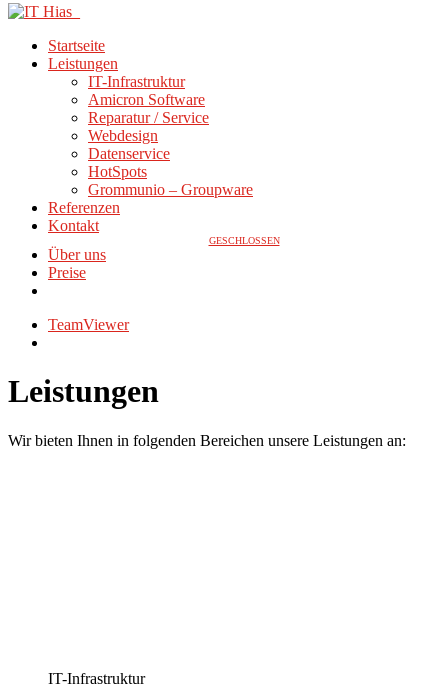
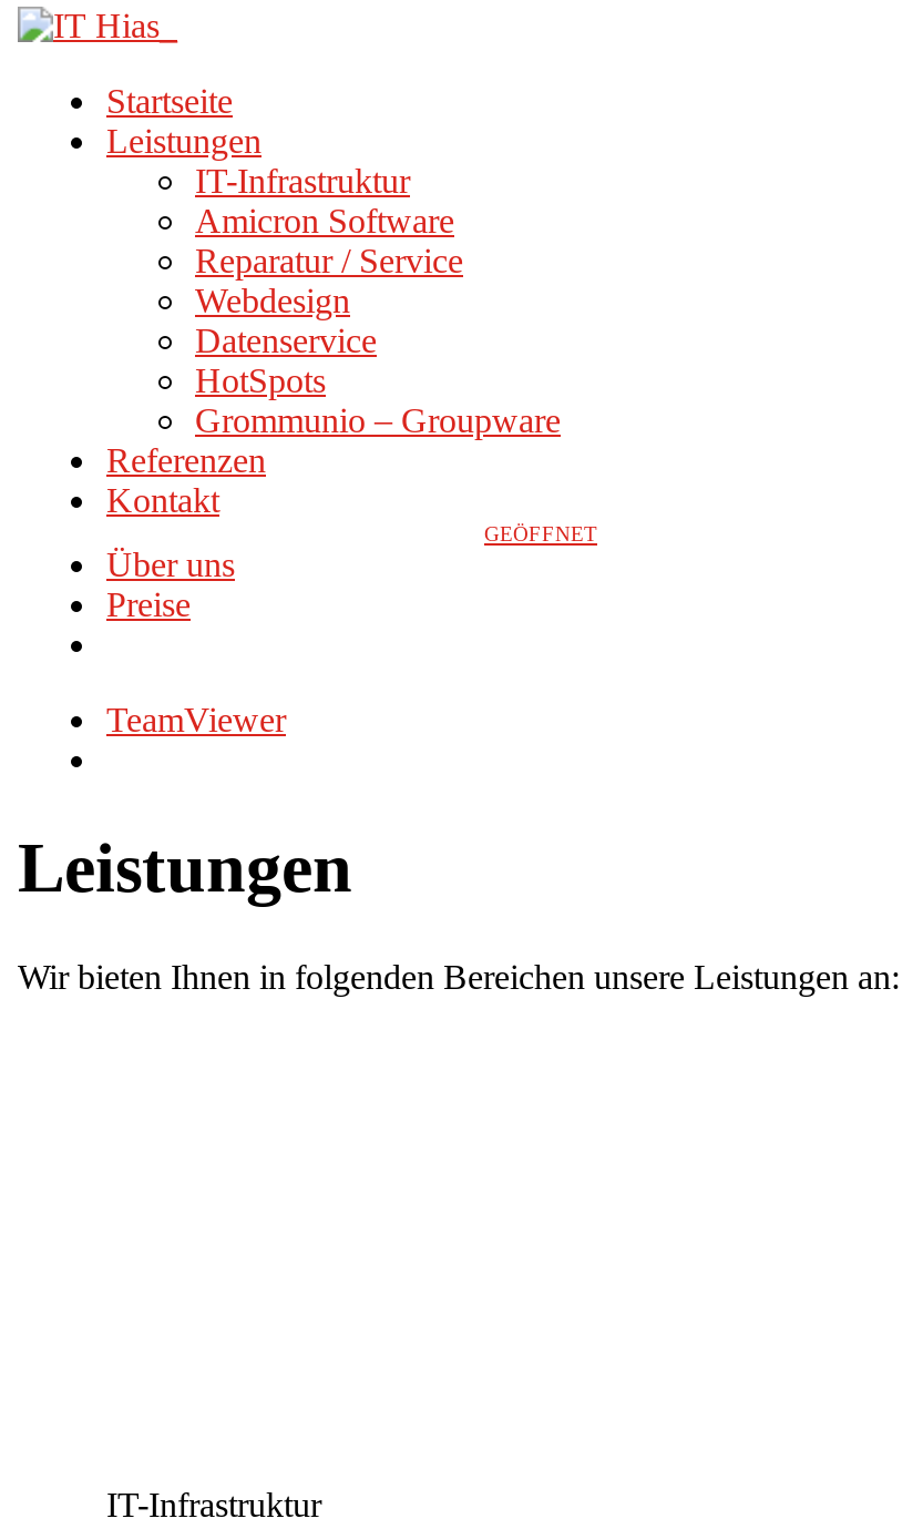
[208,235,279,246] GESCHLOSSEN -> [484,521,597,546] GEÖFFNET

